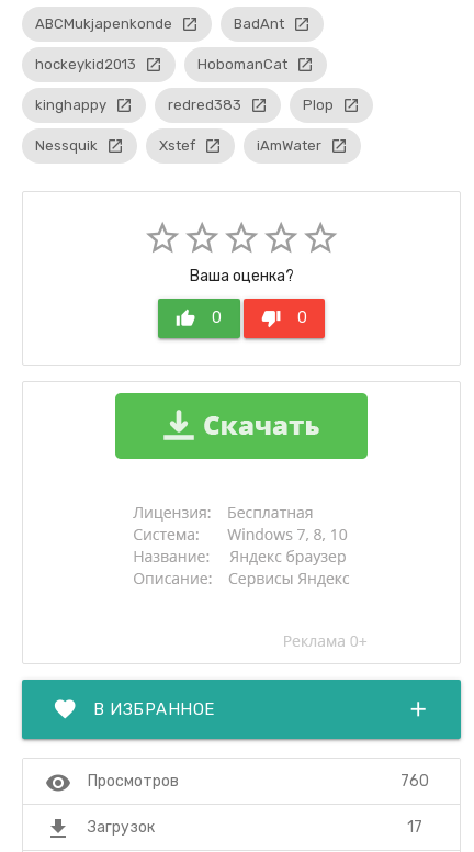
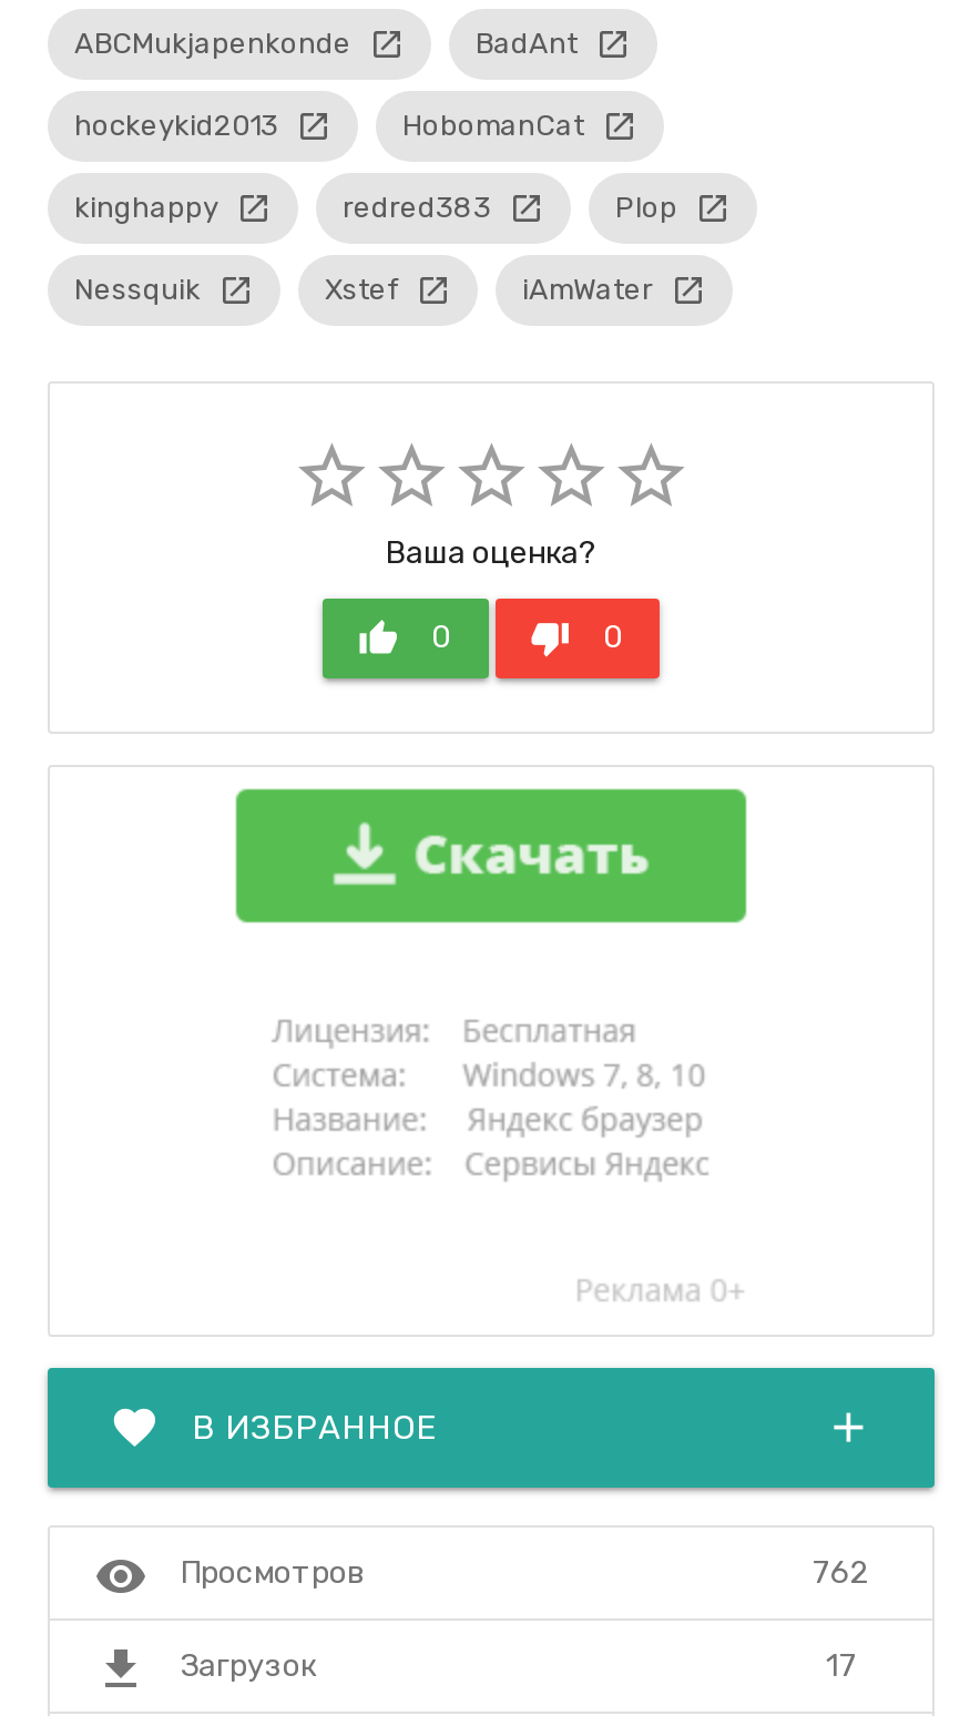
[400,771,429,790] 760 -> [813,1553,870,1591] 762

